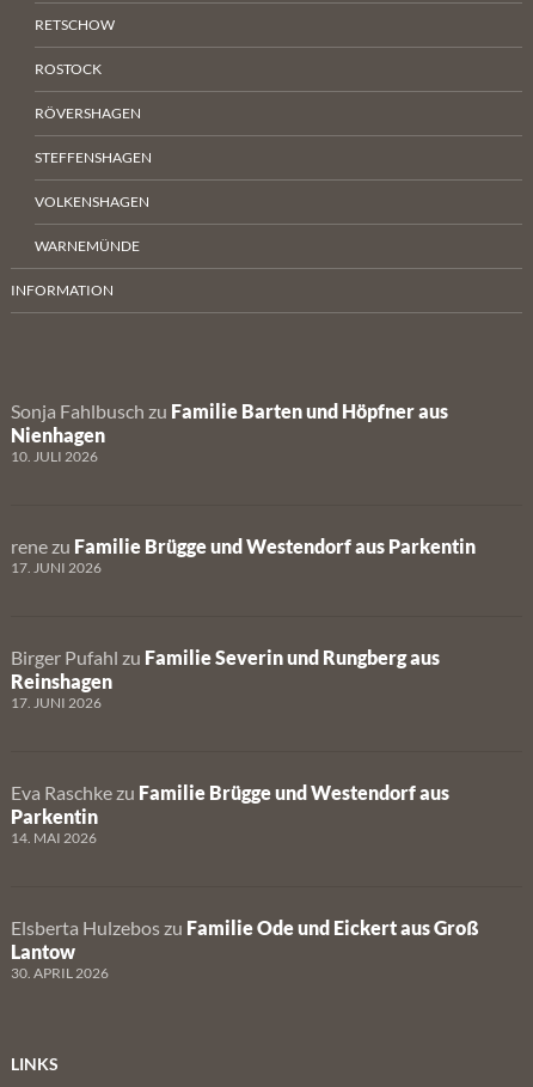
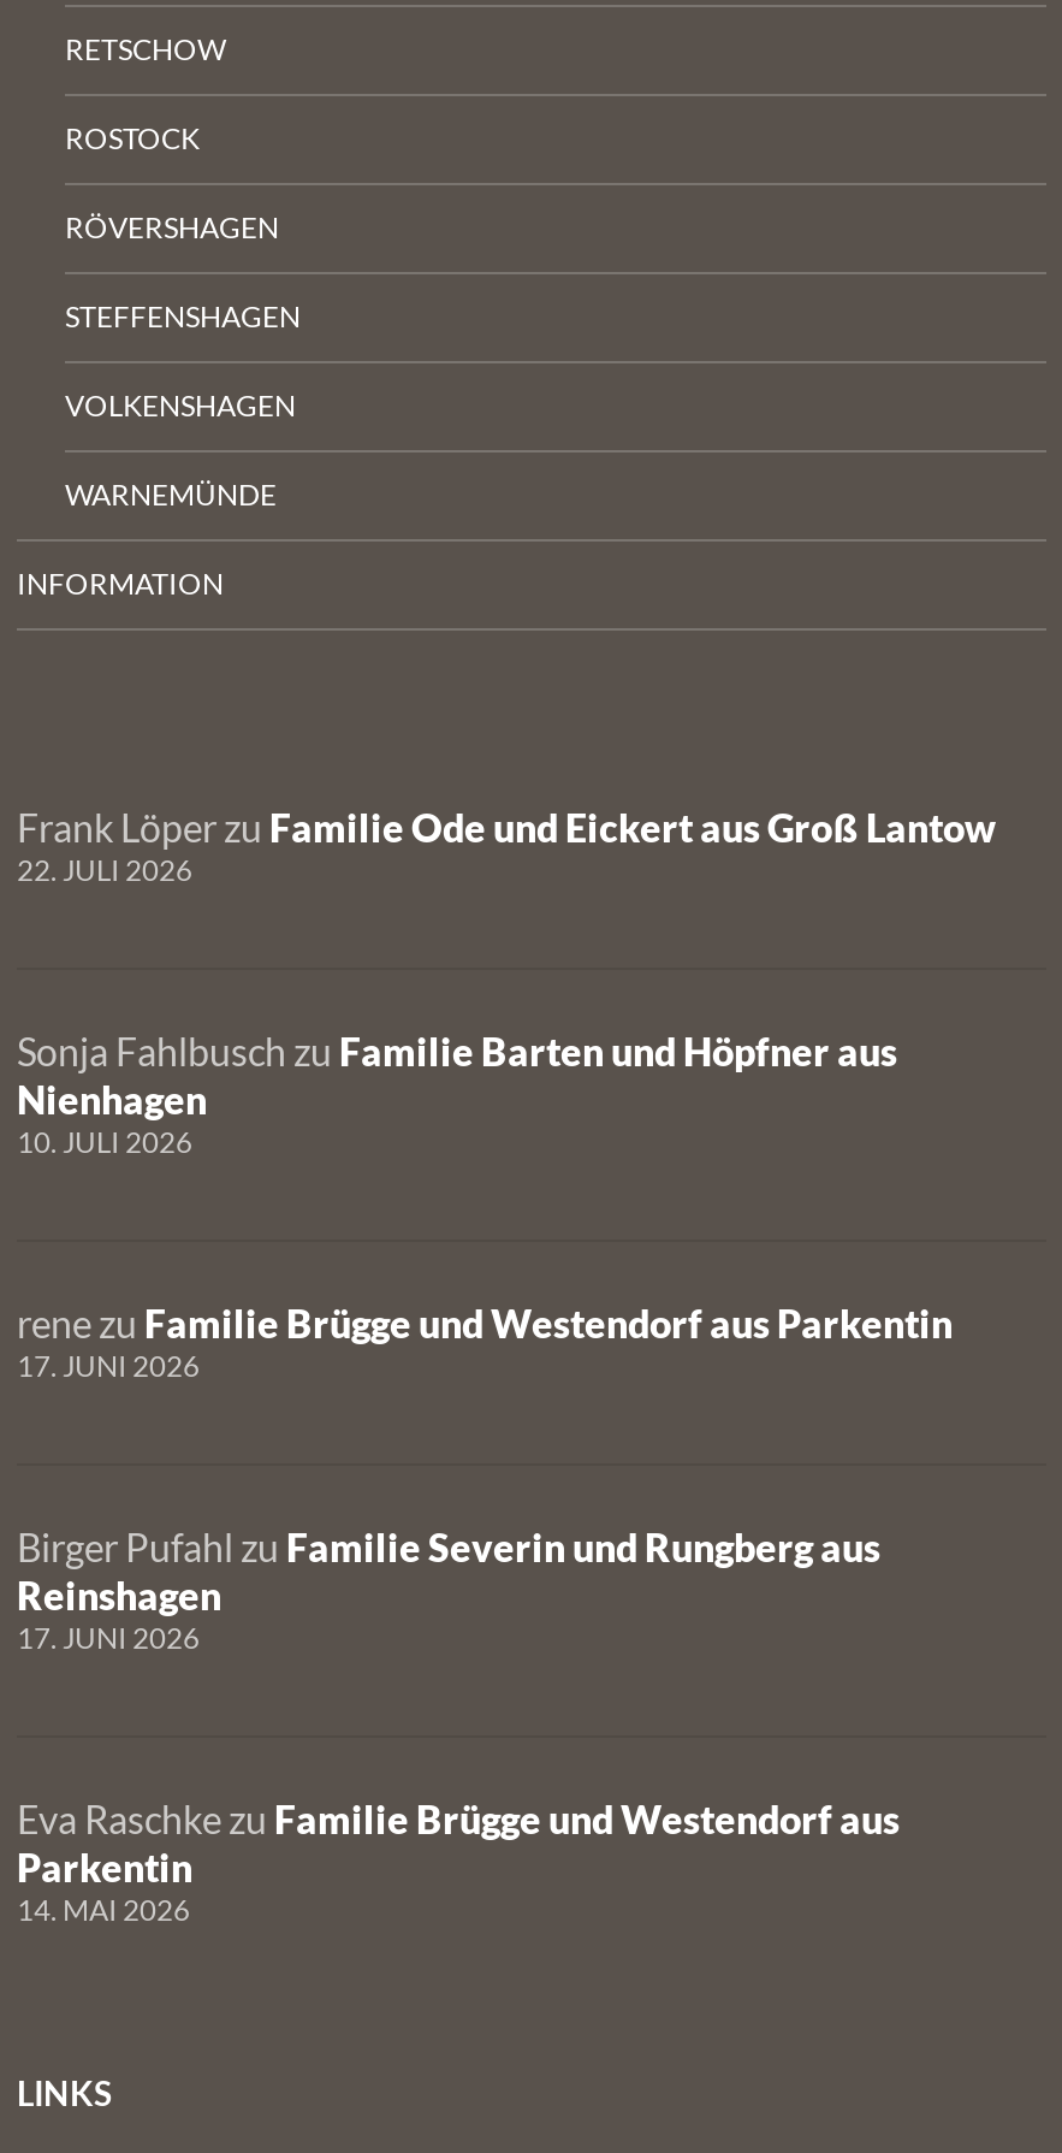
none -> [17,804,996,888] Frank Löper zu Familie Ode und Eickert aus Groß Lantow | 22. JULI 2026
moved [11,399,476,847] -> [17,1028,953,1928]: Sonja Fahlbusch zu Familie Barten und Höpfner aus | Nienhagen | 10. JULI 2026 | ... | Parkentin | 14. MAI 2026
[11,916,479,982] Elsberta Hulzebos zu Familie Ode und Eickert aus Groß | Lantow | 30. APRIL 2026 -> none

